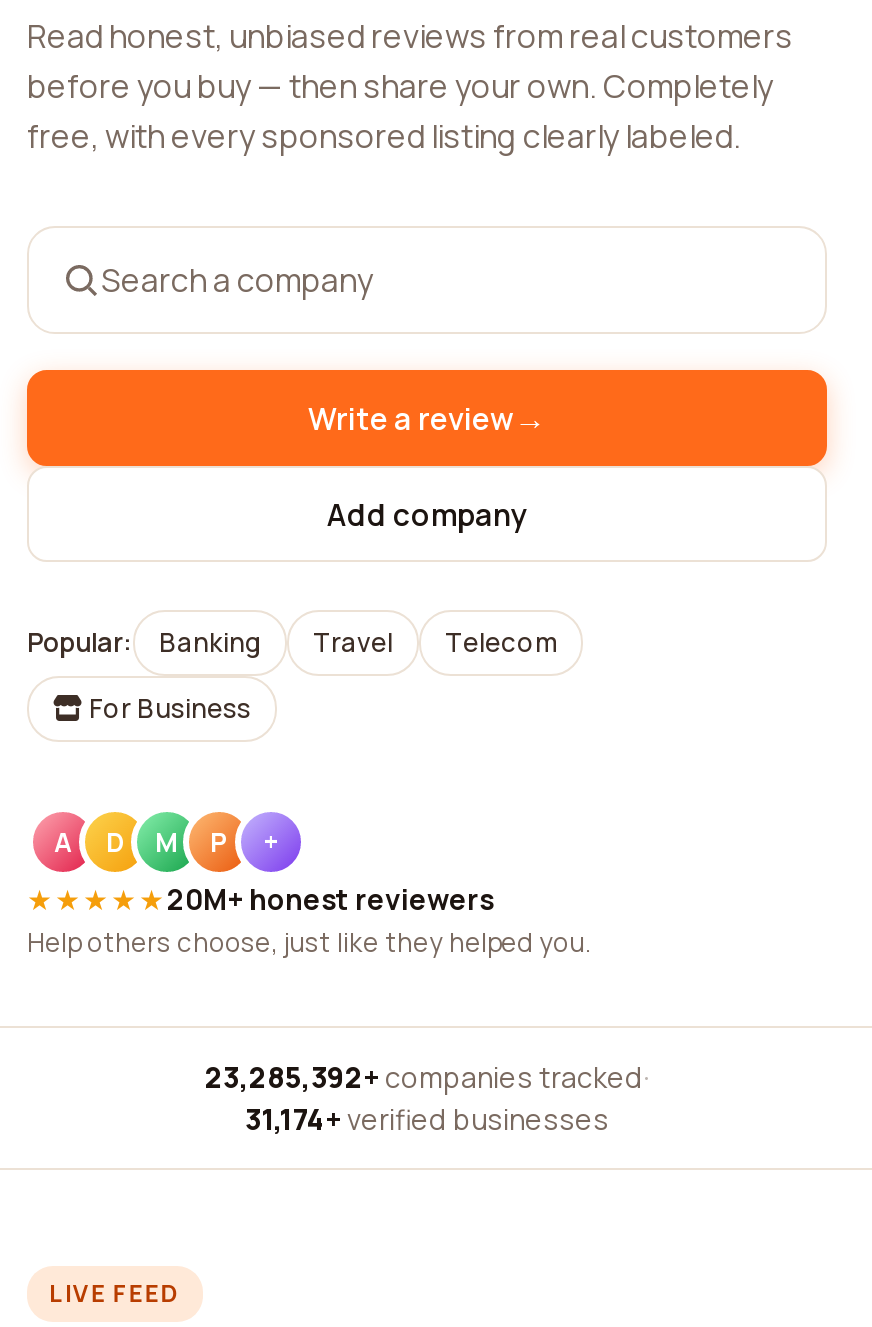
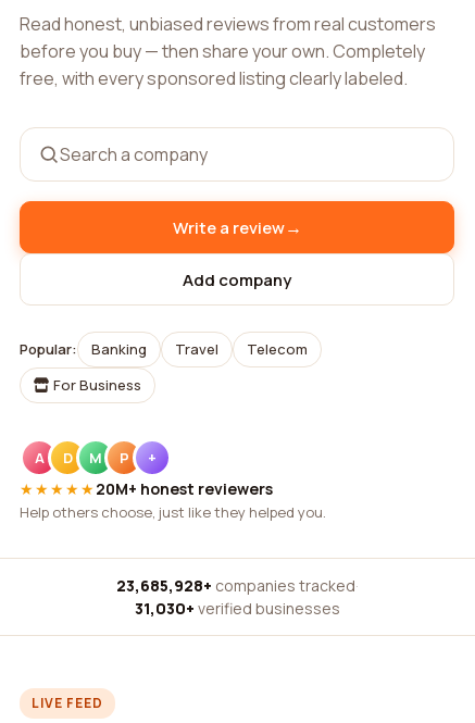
[205,1058,649,1096] 23,285,392+ companies tracked · -> [116,575,358,596] 23,685,928+ companies tracked ·
[245,1100,609,1138] 31,174+ verified businesses -> [134,598,340,619] 31,030+ verified businesses

